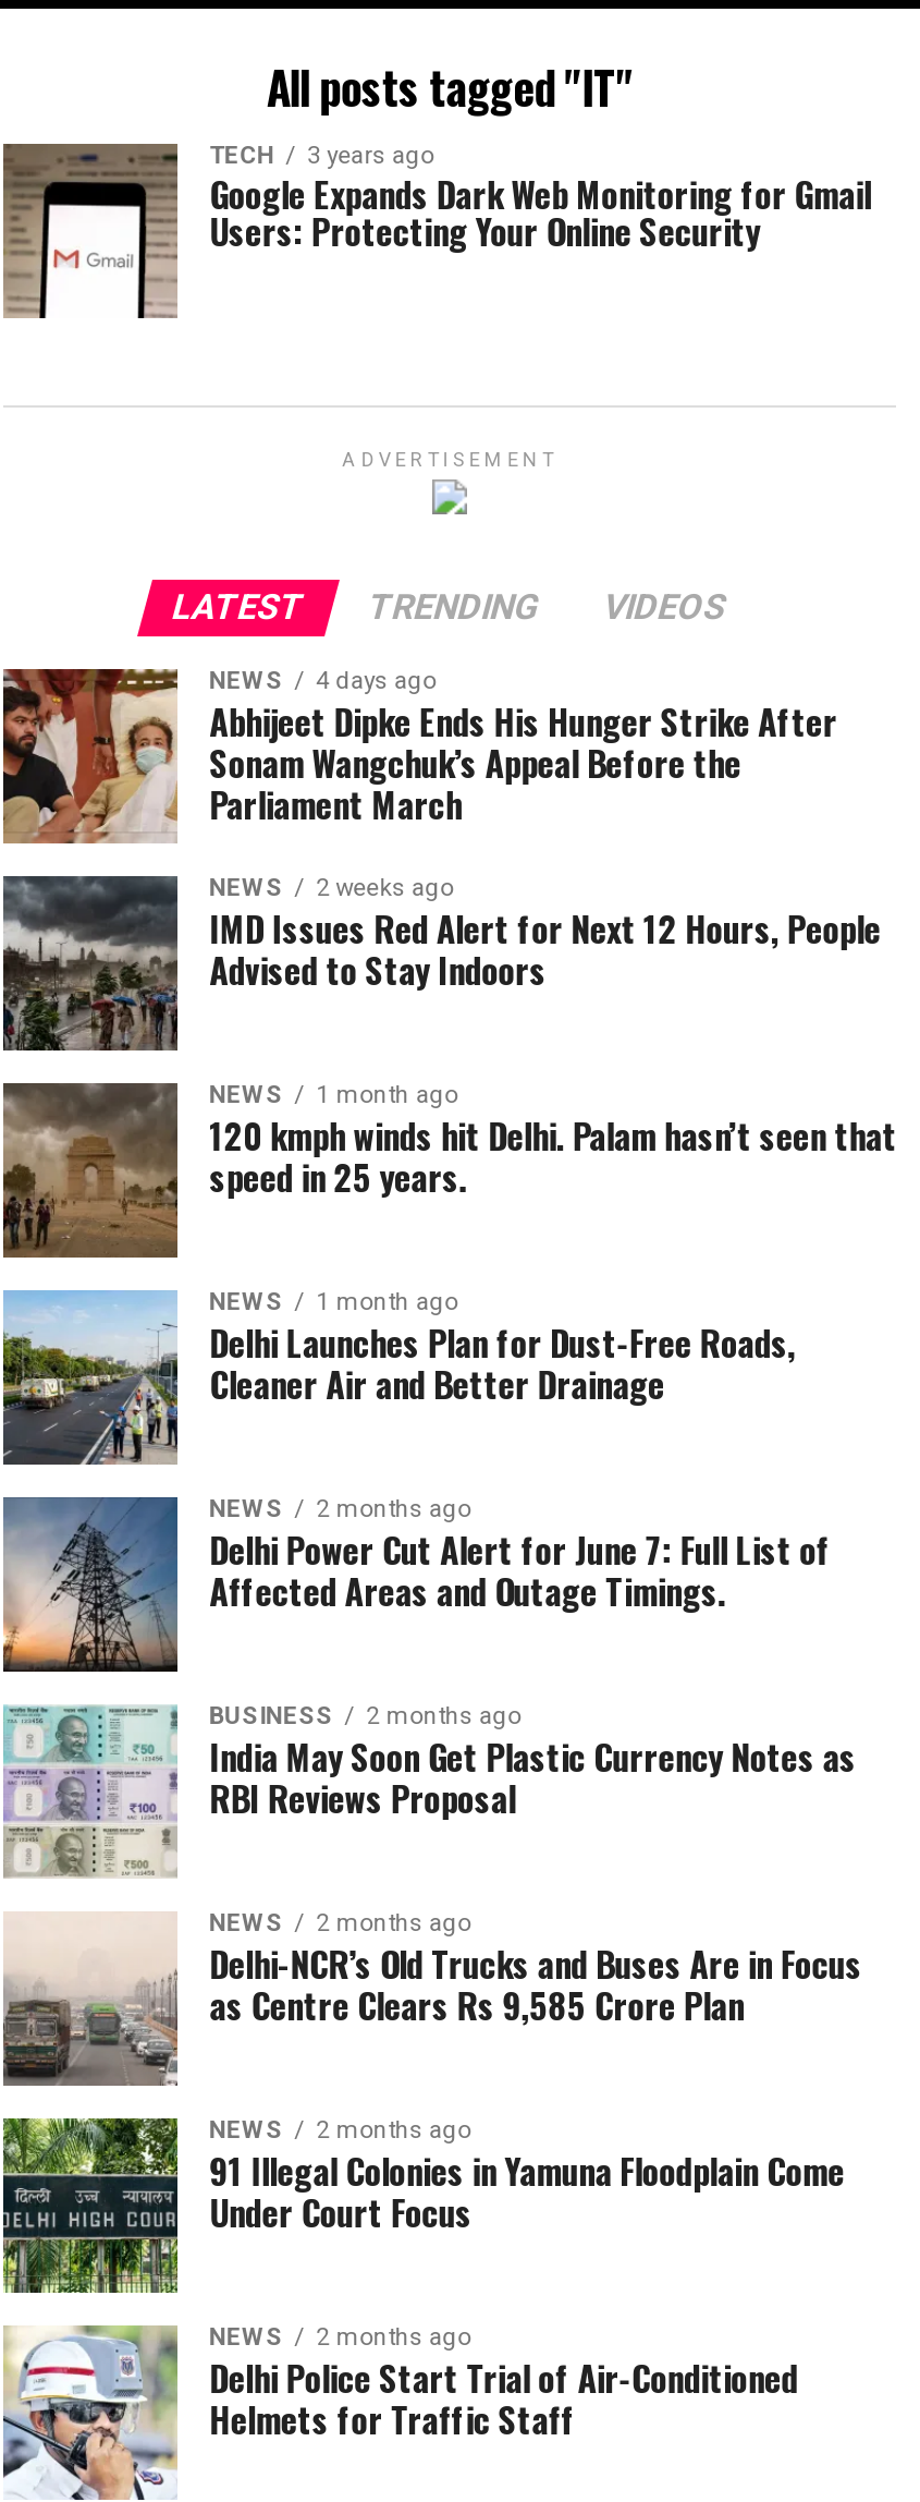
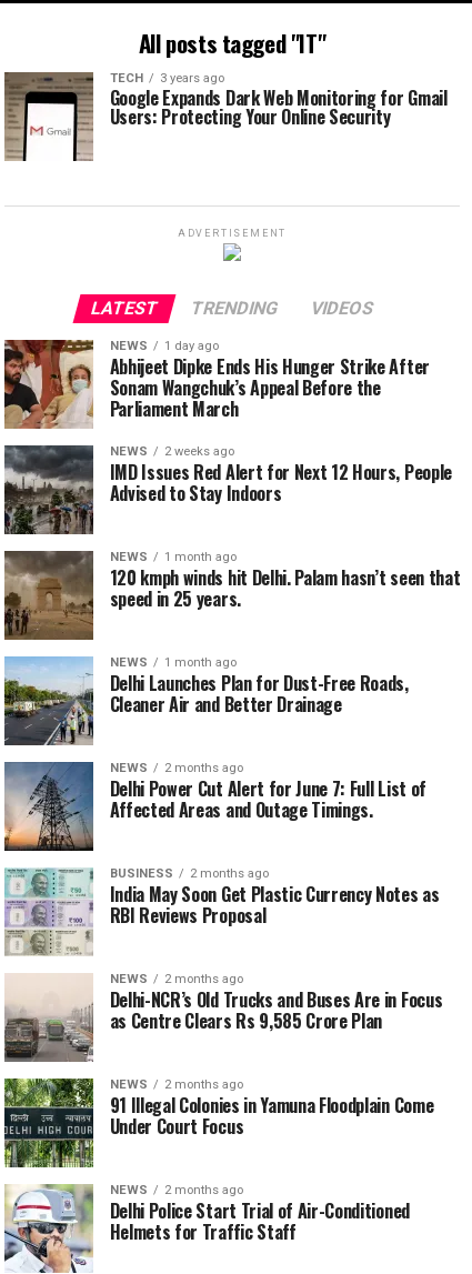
[209,667,436,695] NEWS 4 days ago -> [110,339,218,353] NEWS 1 day ago

